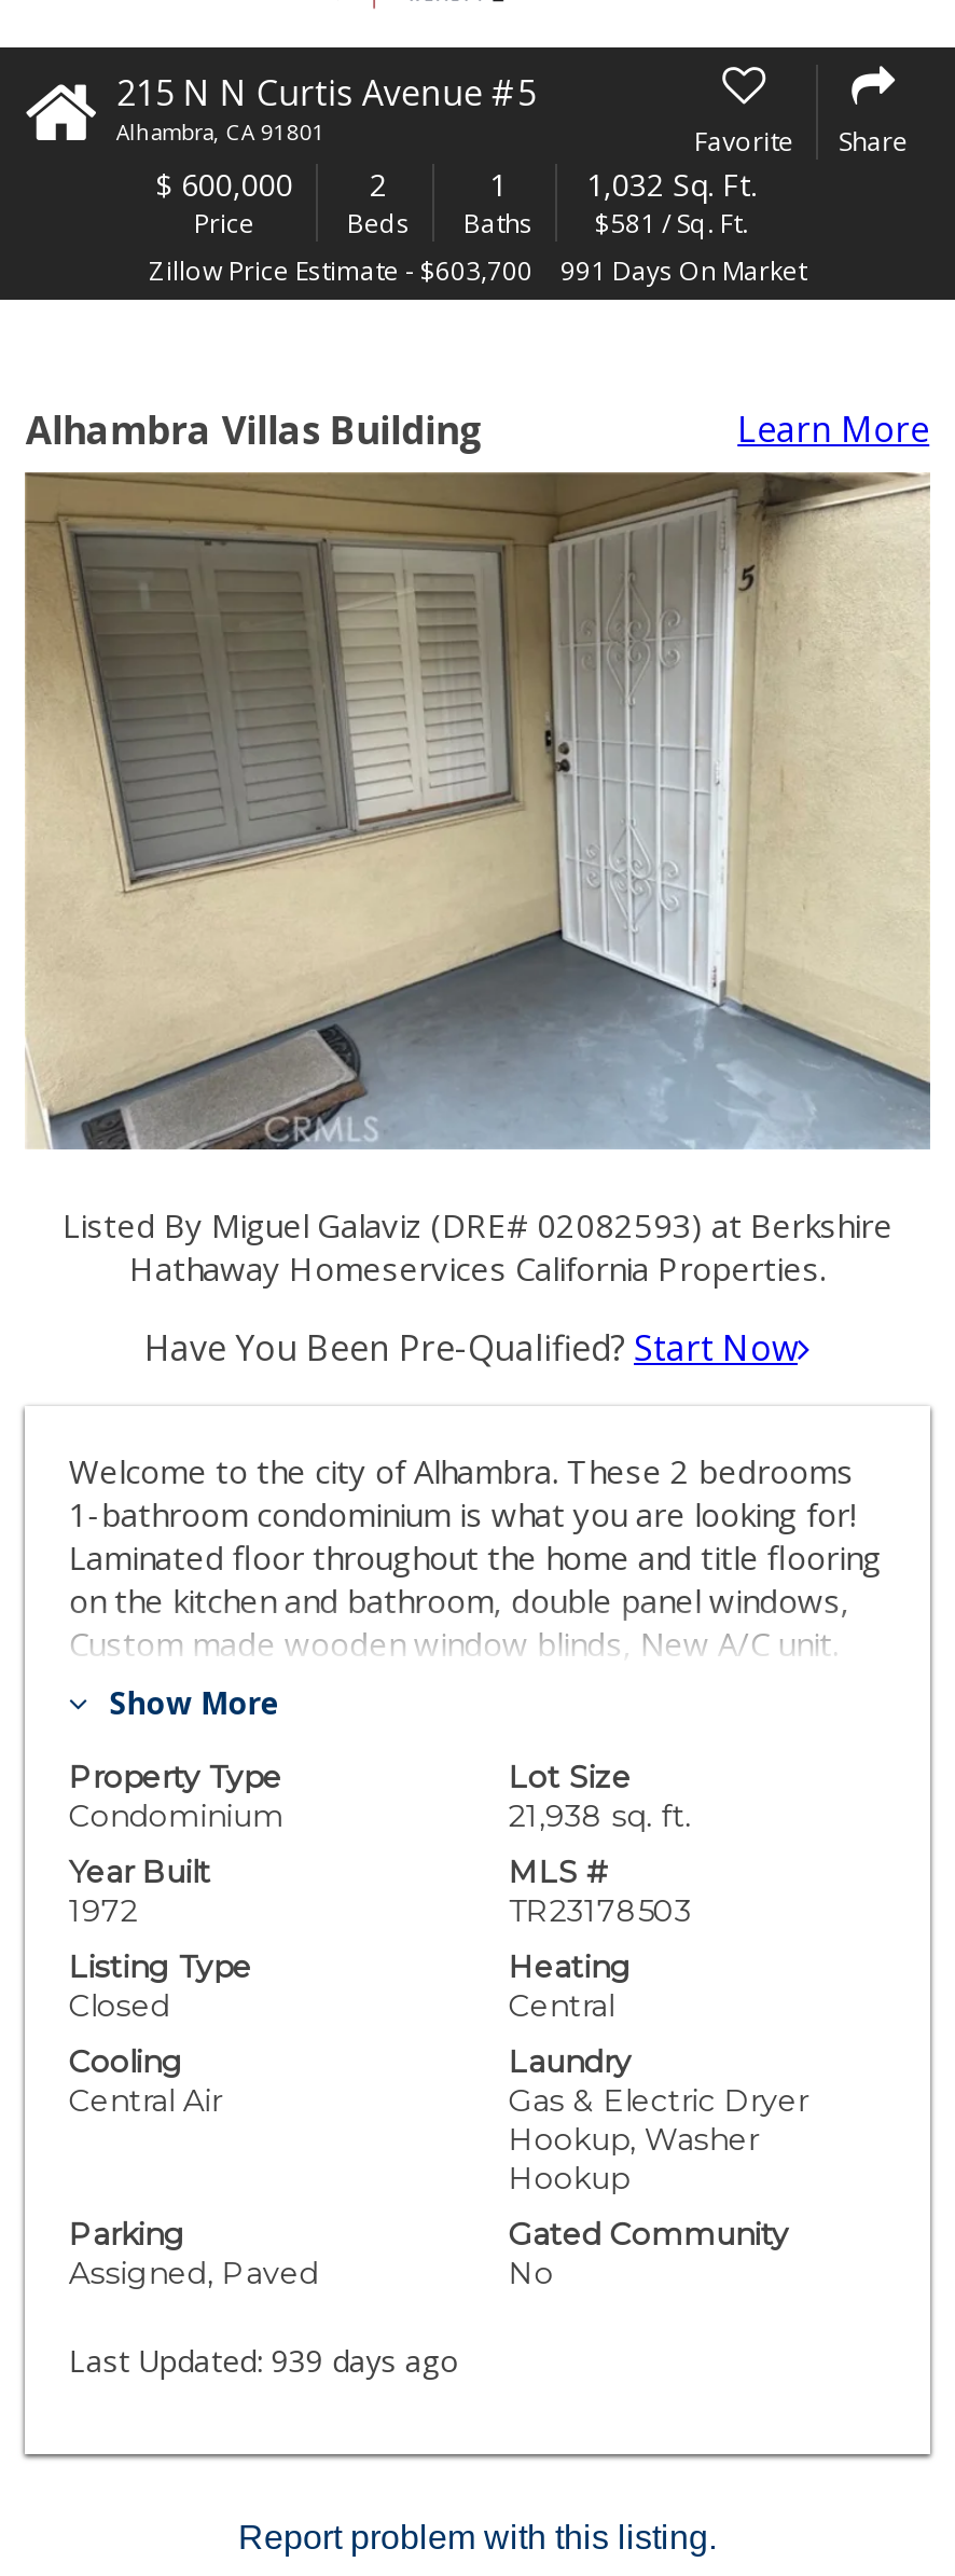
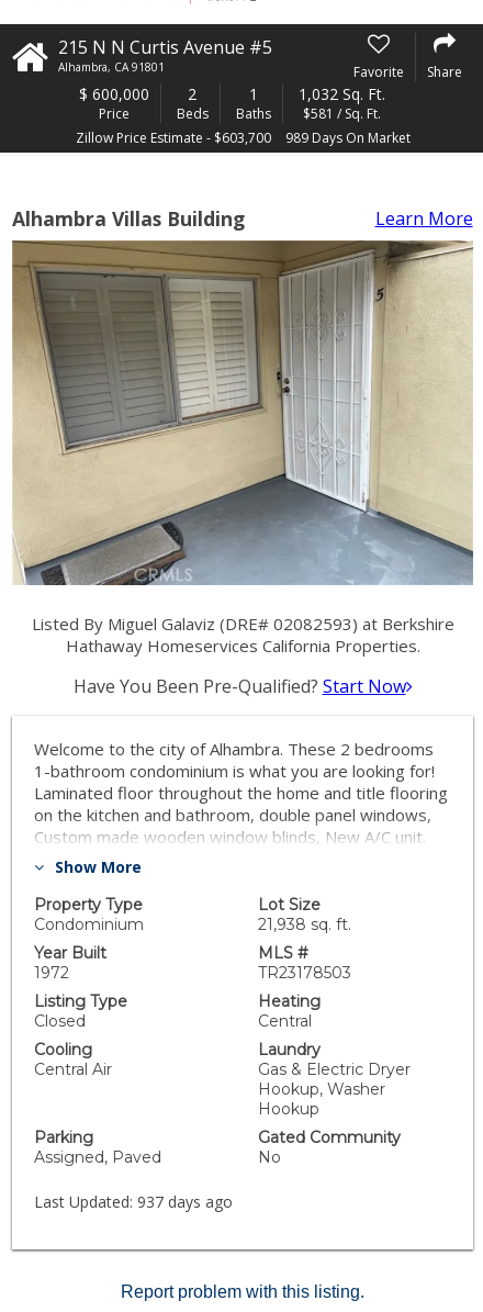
[560,252,806,289] 991 Days On Market -> [285,128,410,147] 989 Days On Market
[69,2341,459,2381] Last Updated: 939 days ago -> [34,1192,233,1212] Last Updated: 937 days ago

